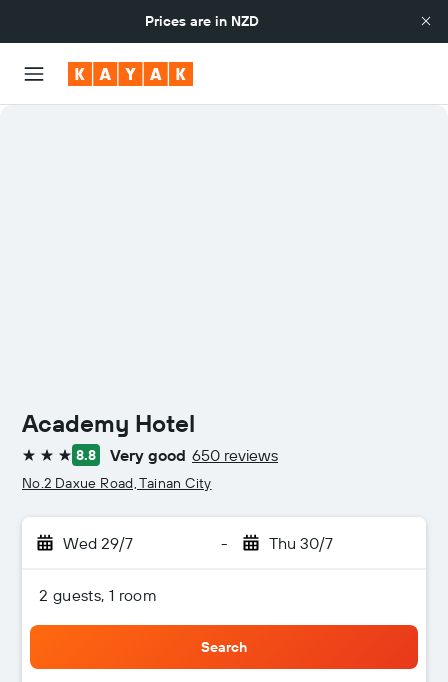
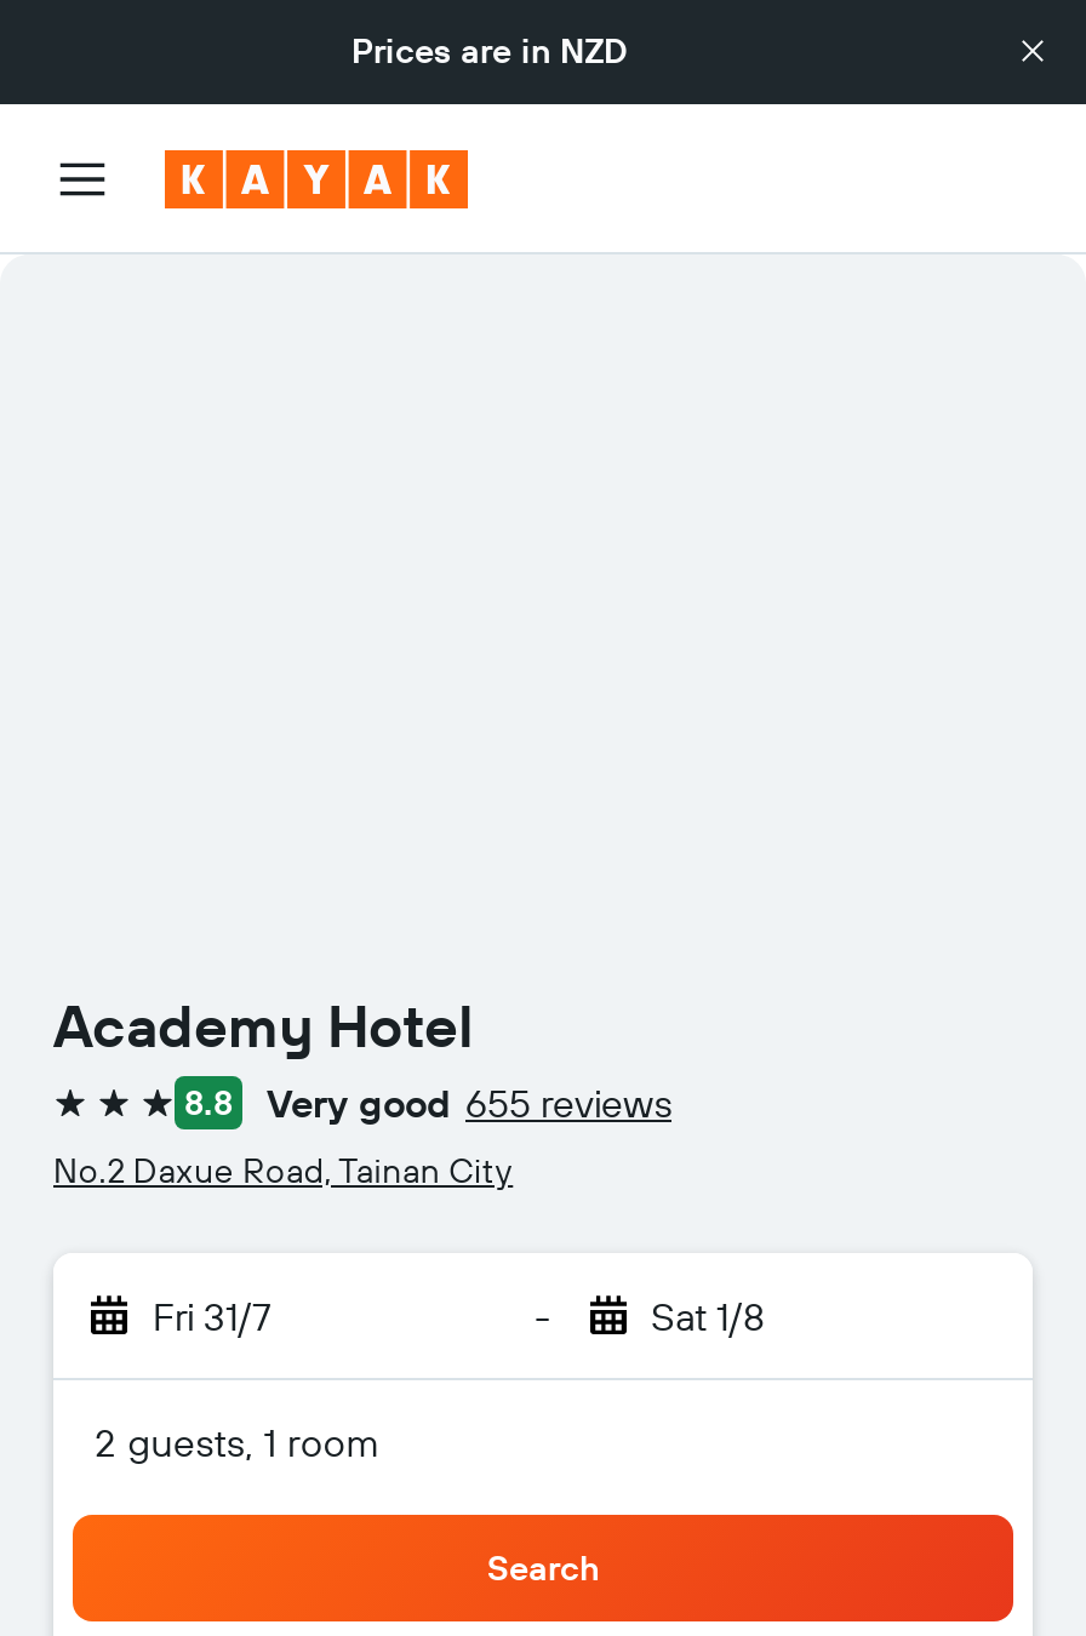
[110,445,278,465] Very good 650 reviews -> [267,1079,671,1127] Very good 655 reviews
[63,533,133,553] Wed 29/7 -> [153,1292,271,1340] Fri 31/7
[268,533,332,553] Thu 30/7 -> [651,1292,765,1340] Sat 1/8

